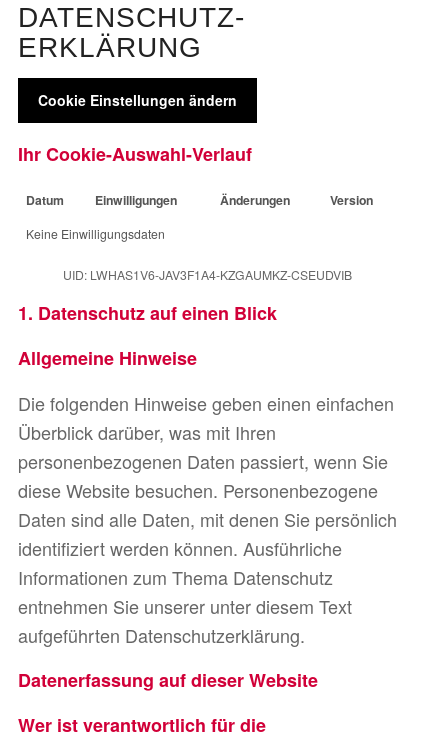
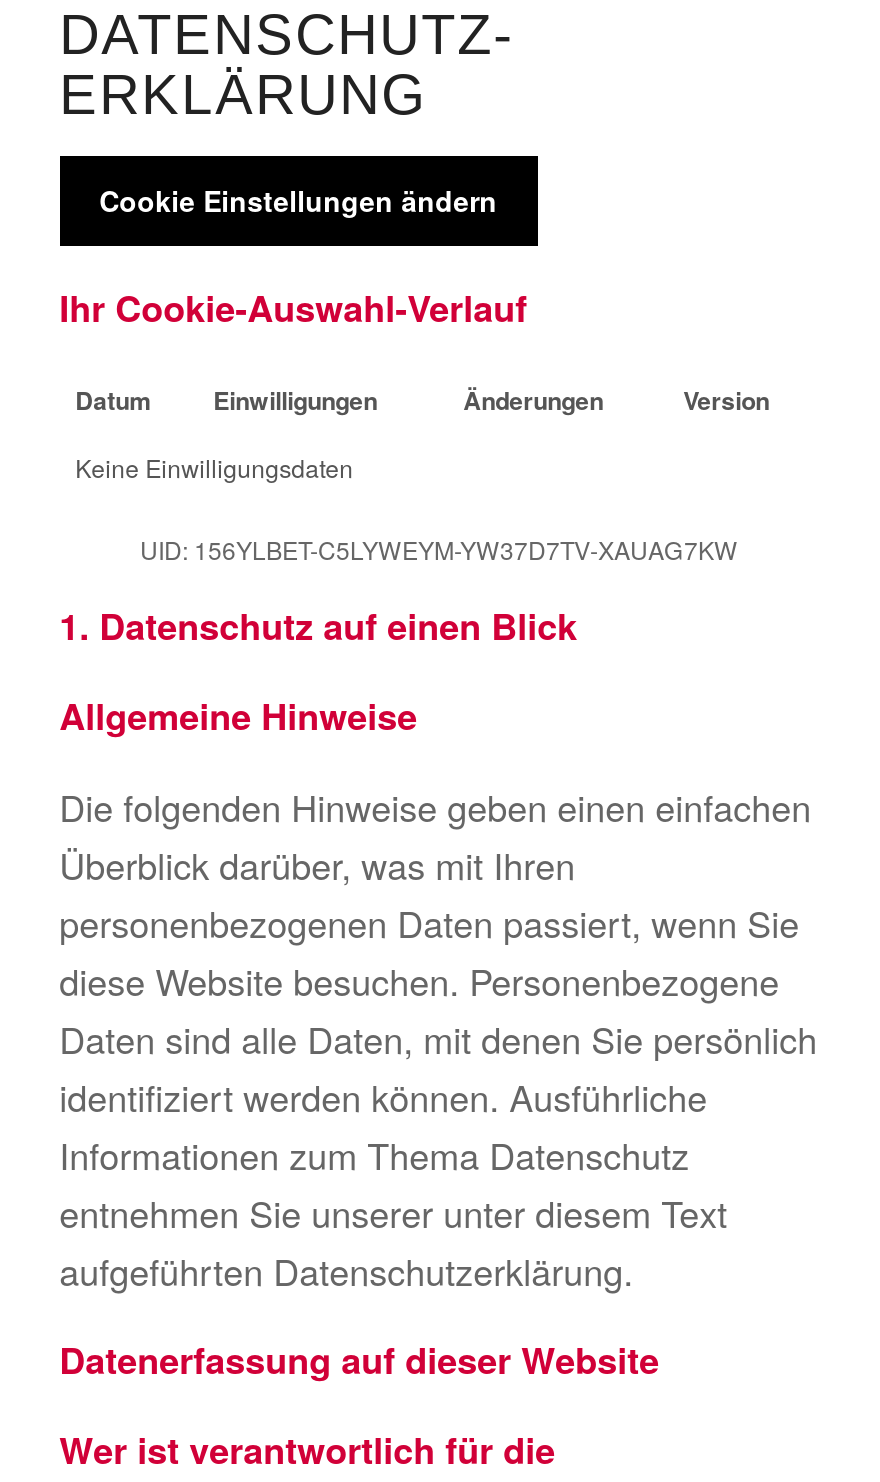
[63,266,352,283] UID: LWHAS1V6-JAV3F1A4-KZGAUMKZ-CSEUDVIB -> [140,532,740,566] UID: 156YLBET-C5LYWEYM-YW37D7TV-XAUAG7KW

